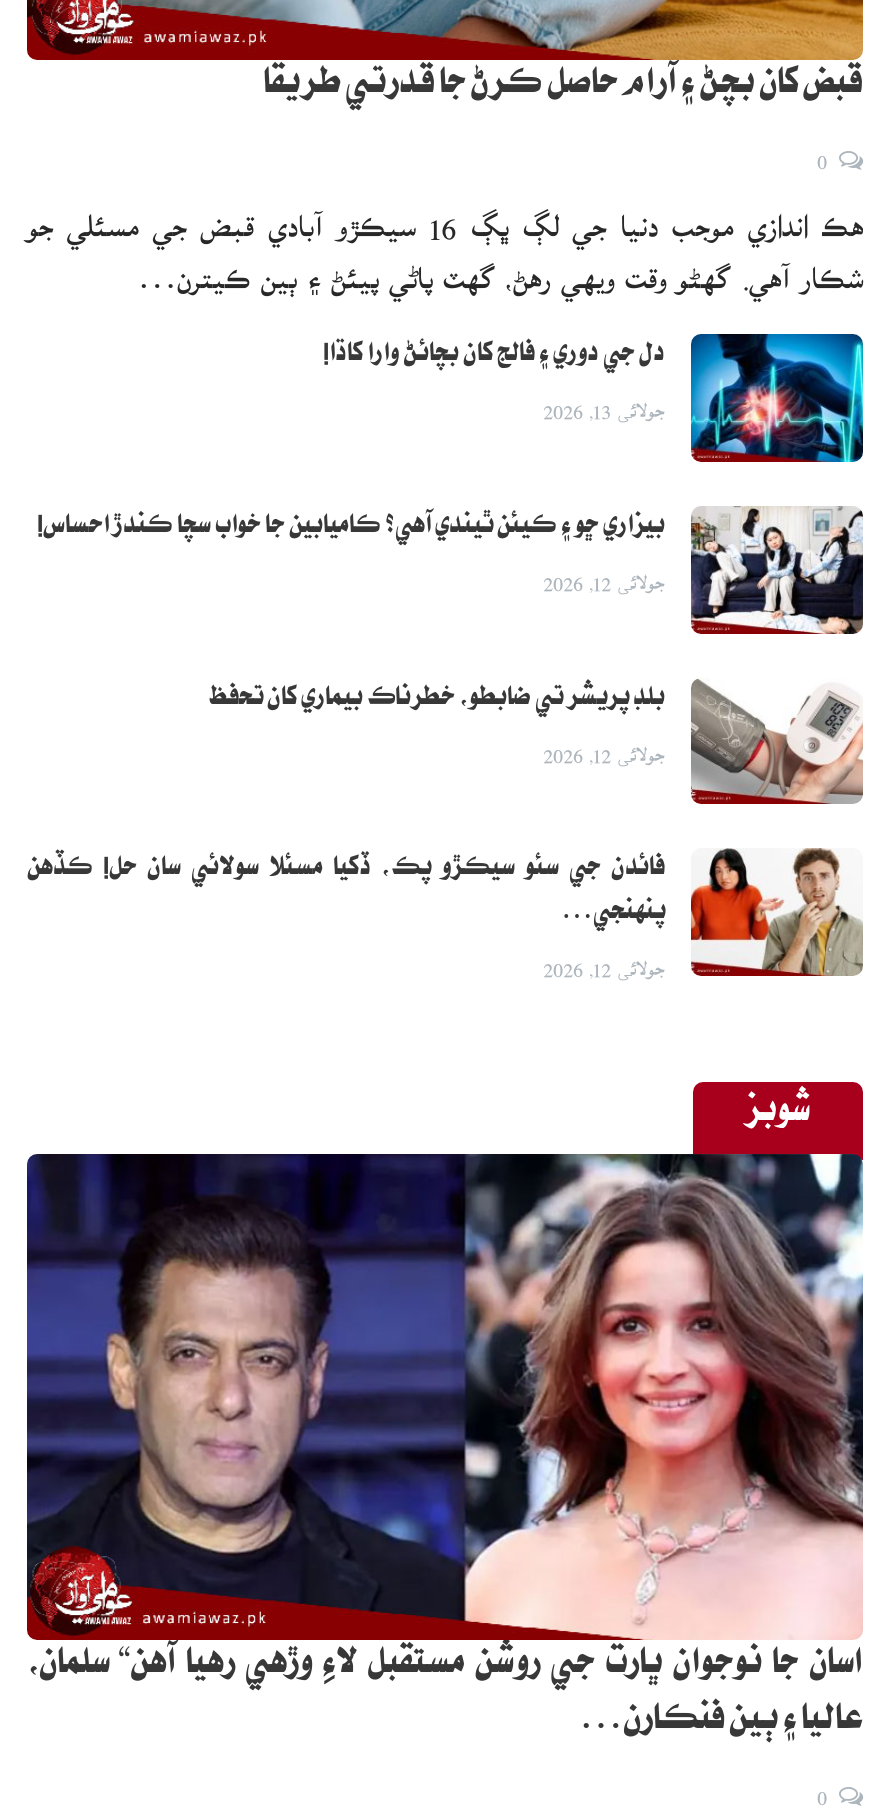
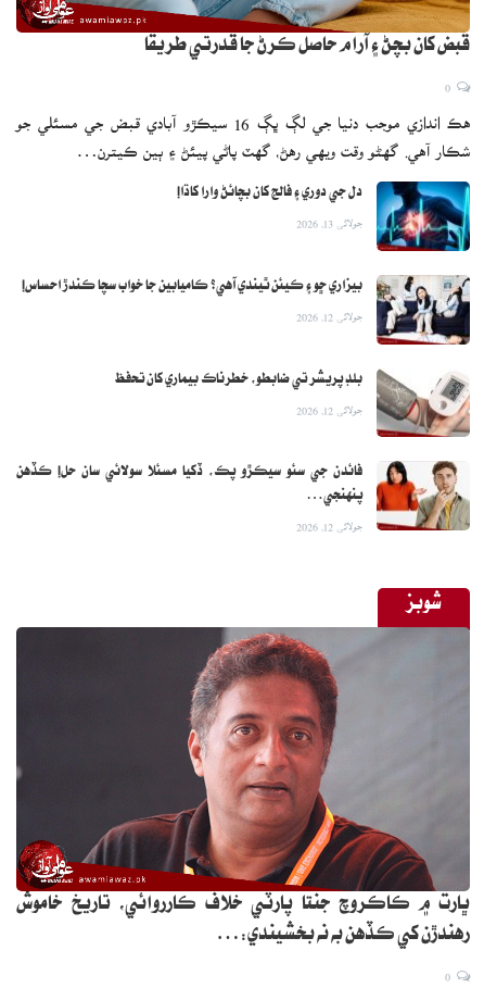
[27,1152,863,1745] [image] | اسان جا نوجوان ڀارت جي روشن مستقبل لاءِ وڙهي رهيا آهن“ سلمان، | عاليا ۽ ٻين فنڪارن… -> [16,626,471,948] [image] | ڀارت ۾ ڪاڪروچ جنتا پارٽي خلاف ڪارروائي، تاريخ خاموش | رهندڙن کي ڪڏهن به نه بخشيندي:…

